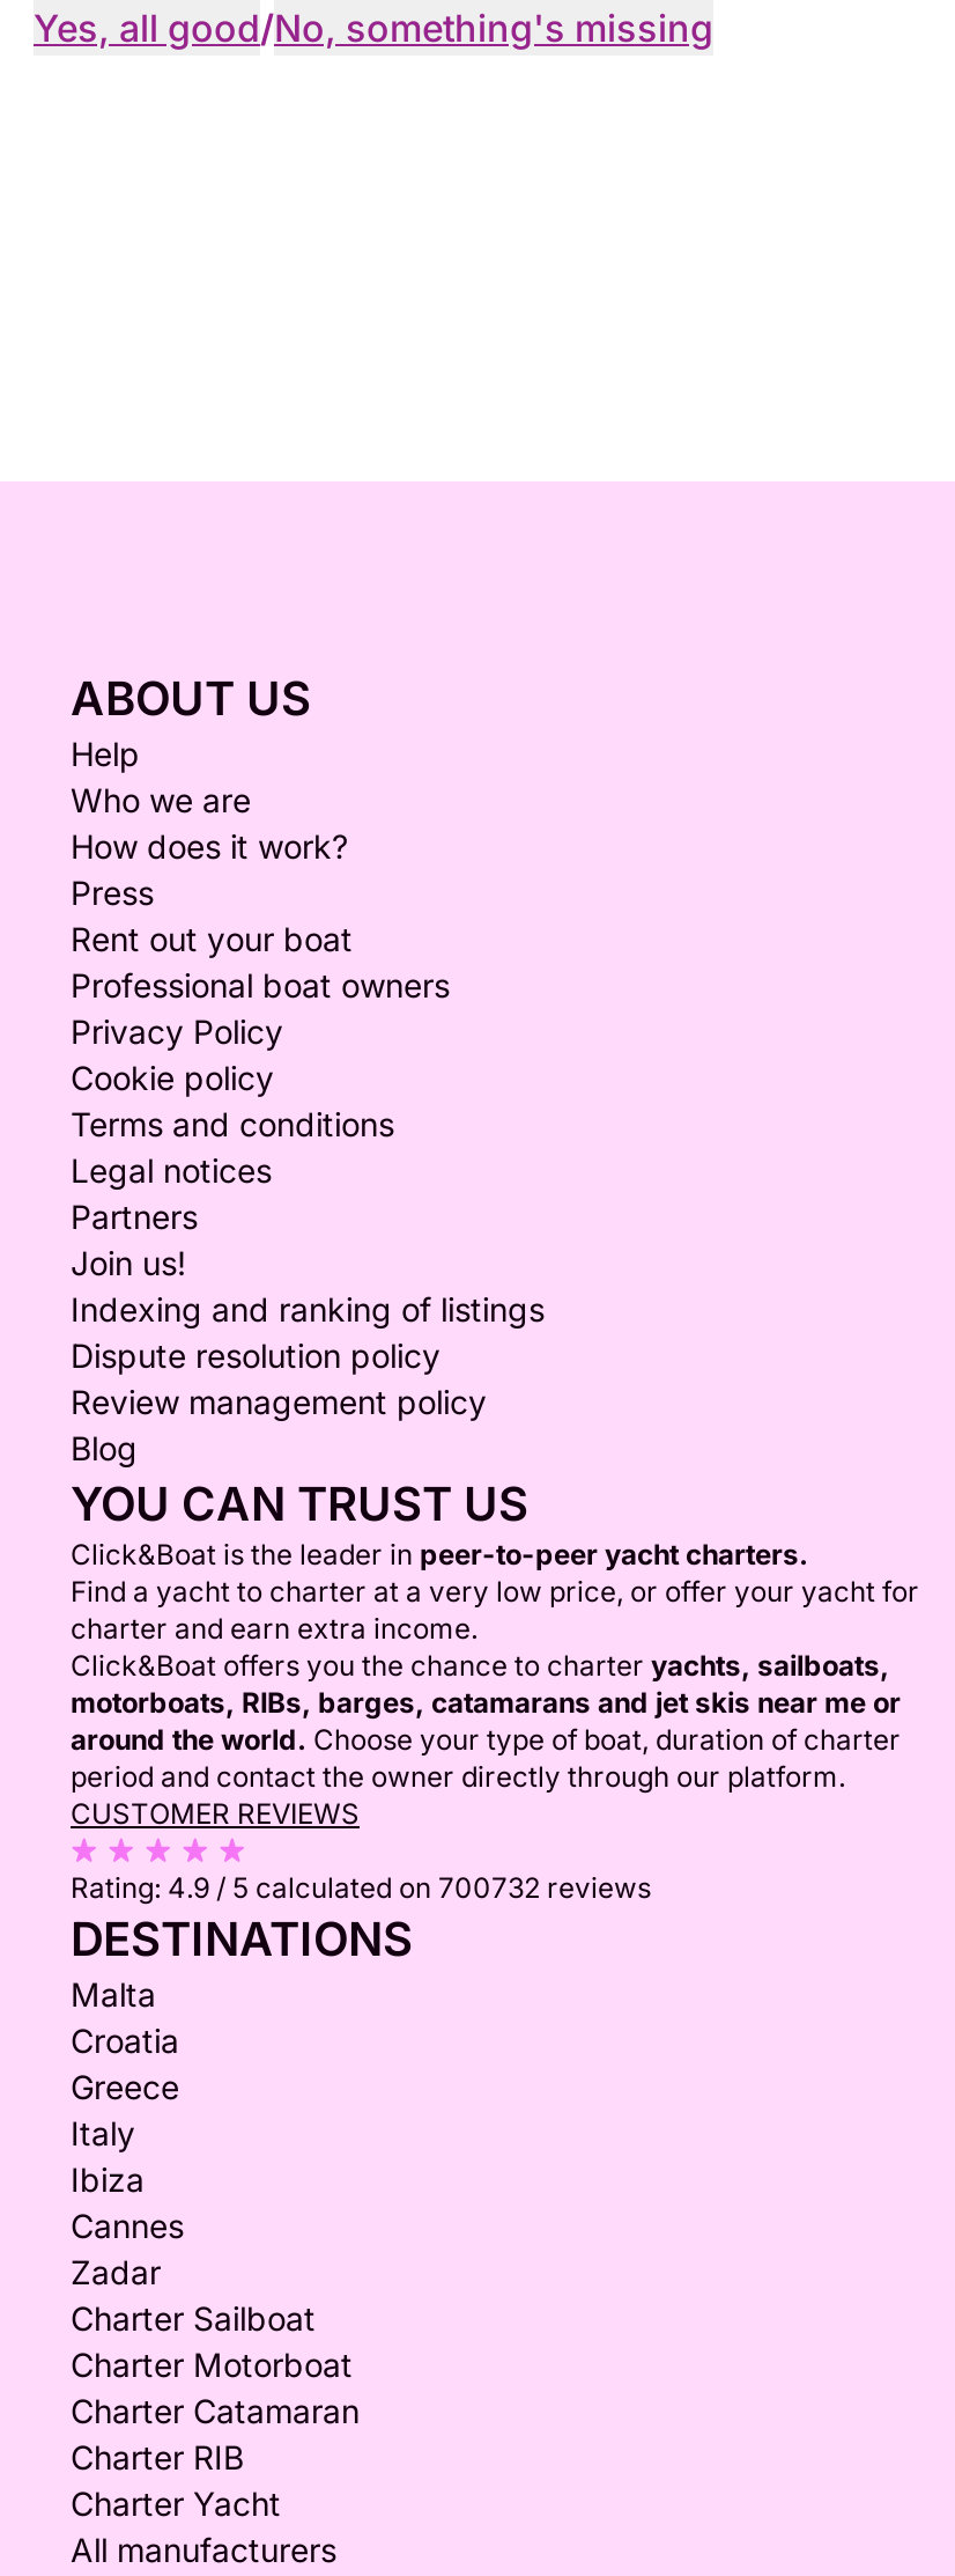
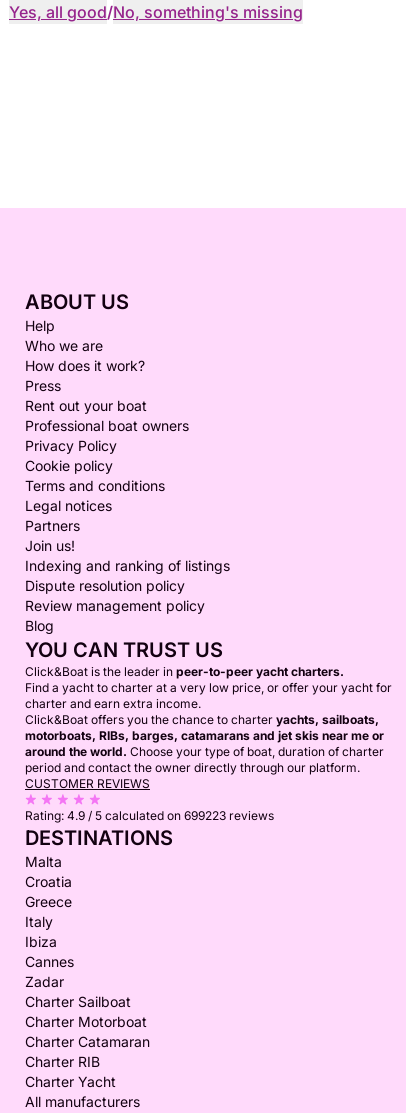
[71,1870,651,1905] Rating: 4.9 / 5 calculated on 700732 reviews -> [25,808,274,823] Rating: 4.9 / 5 calculated on 699223 reviews

